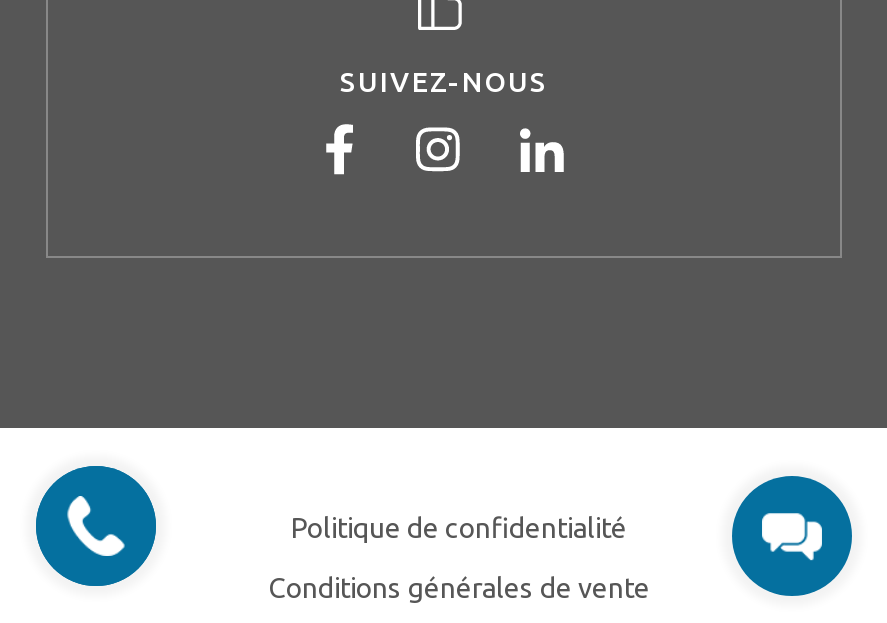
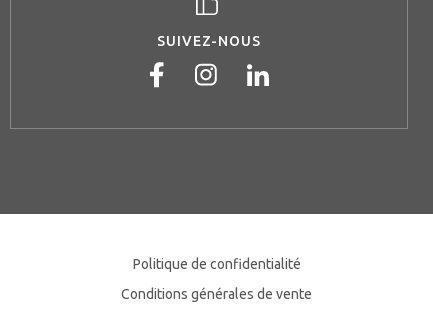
[34,464,158,588] [image] -> none
[730,474,854,598] [image] -> none

